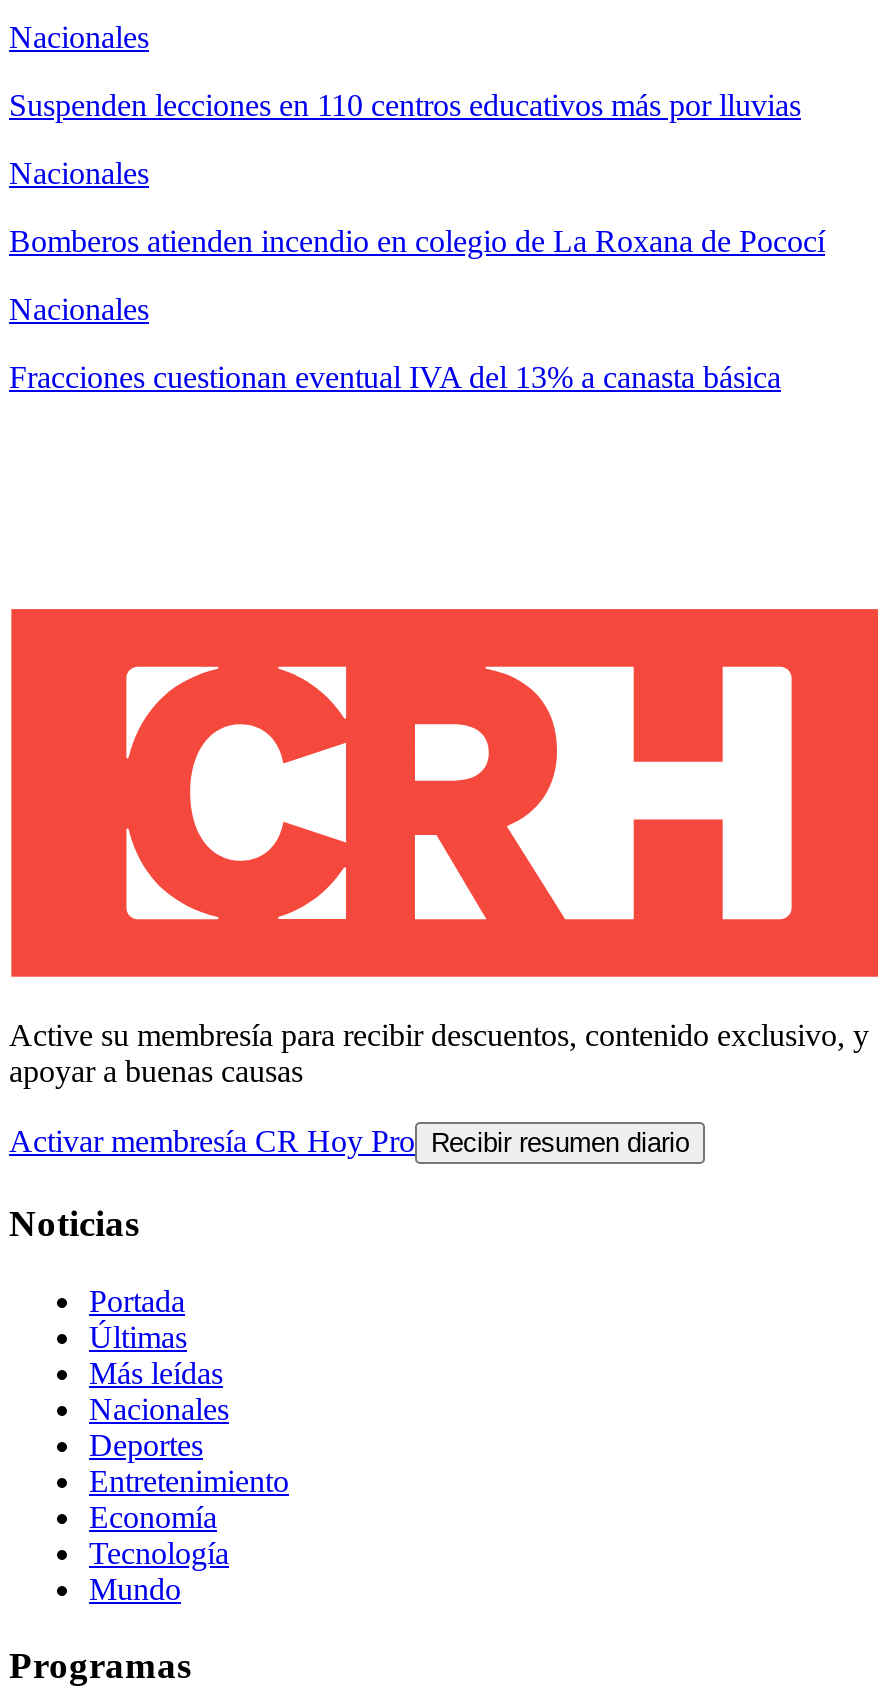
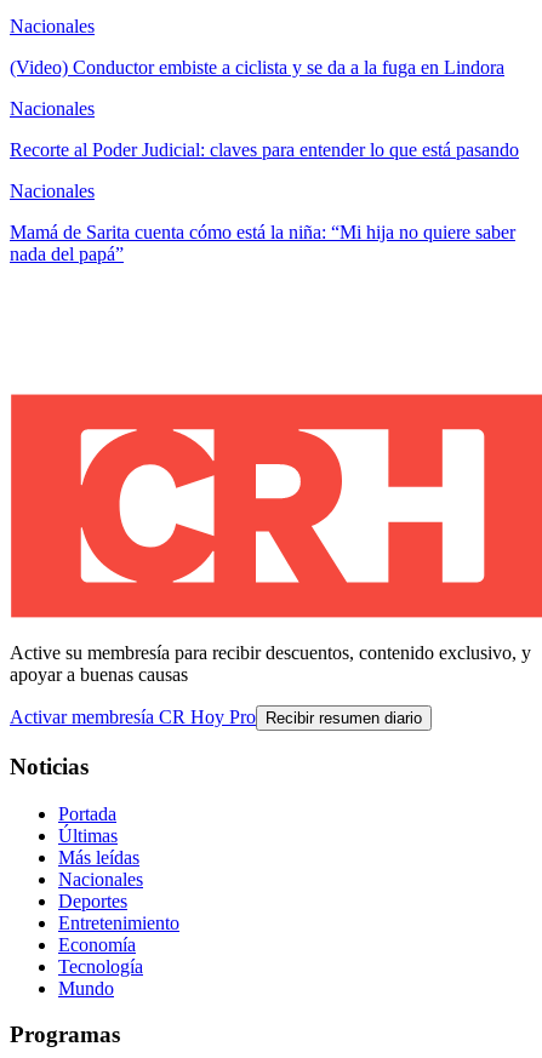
[9,88,801,122] Suspenden lecciones en 110 centros educativos más por lluvias -> [10,57,504,78] (Video) Conductor embiste a ciclista y se da a la fuga en Lindora
[9,224,825,258] Bomberos atienden incendio en colegio de La Roxana de Pococí -> [10,139,519,160] Recorte al Poder Judicial: claves para entender lo que está pasando
[9,360,781,394] Fracciones cuestionan eventual IVA del 13% a canasta básica -> [10,222,515,264] Mamá de Sarita cuenta cómo está la niña: “Mi hija no quiere saber | nada del papá”

